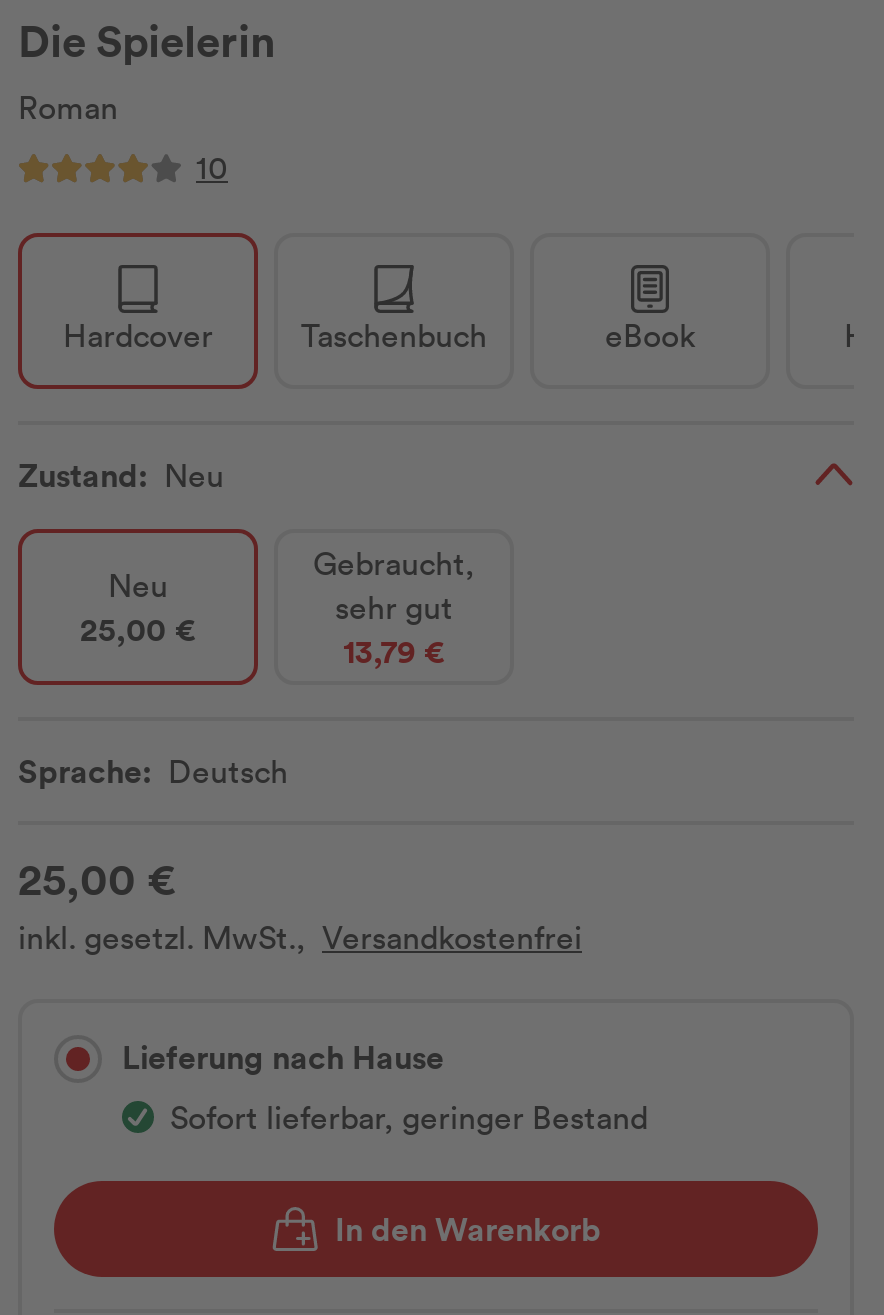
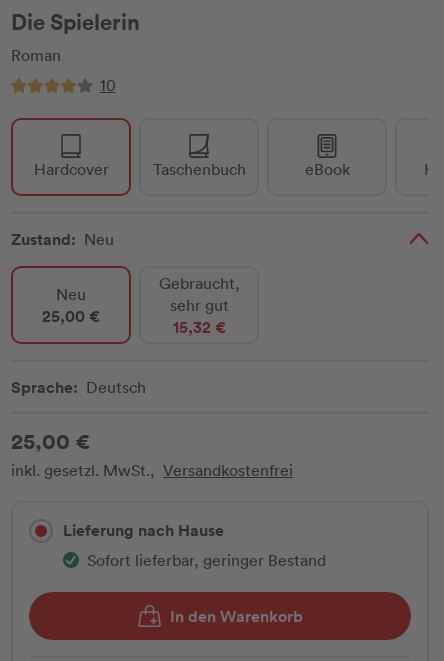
[343,629,445,673] 13,79 € -> [172,316,225,338] 15,32 €

